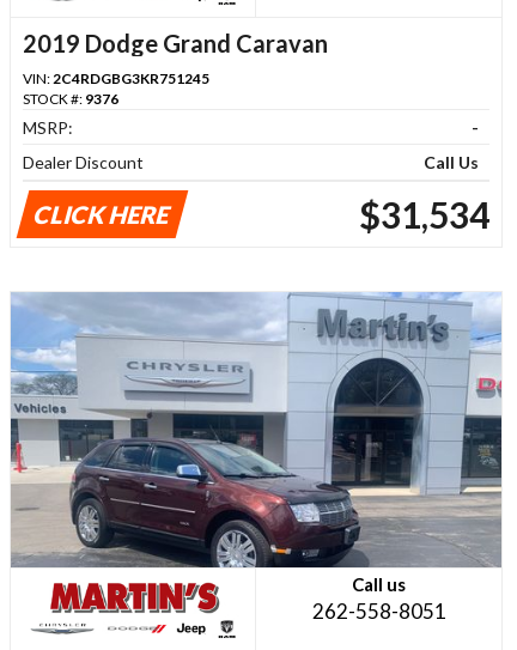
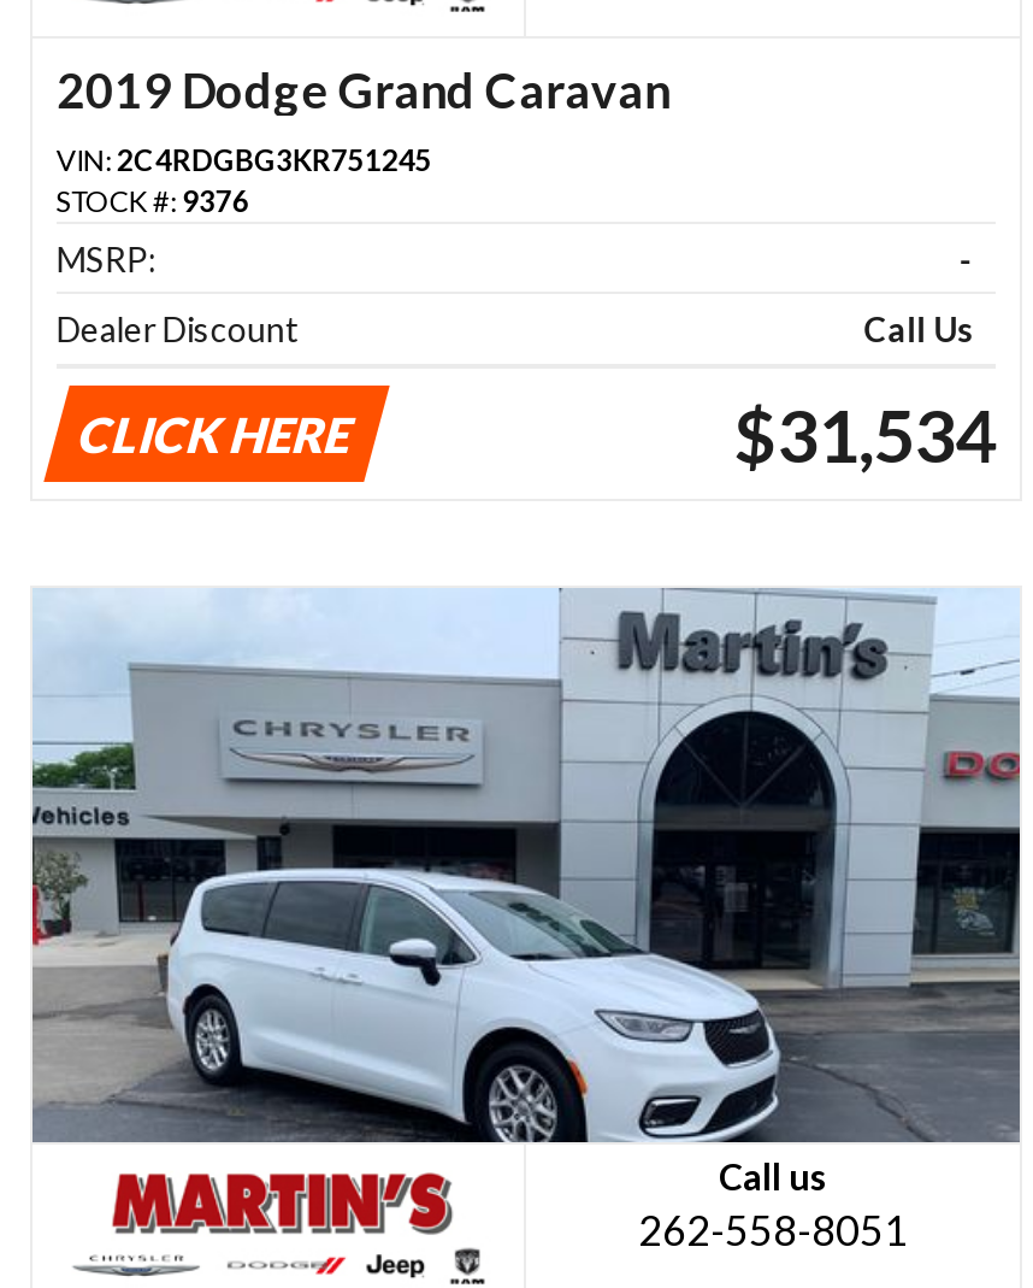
[11,292,503,569] [image] -> [30,588,1022,1145] [image]

